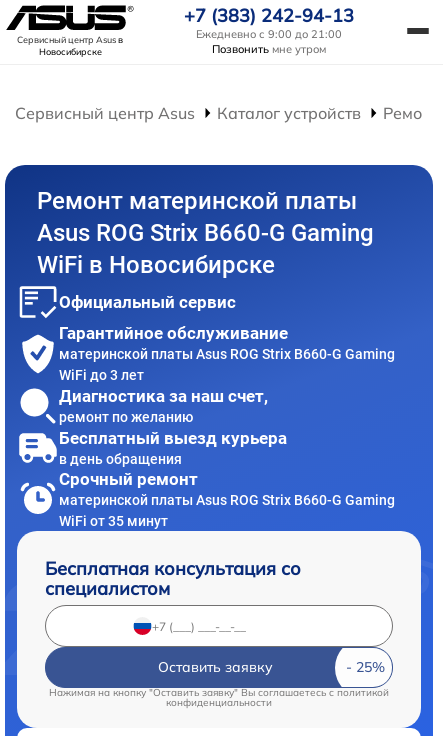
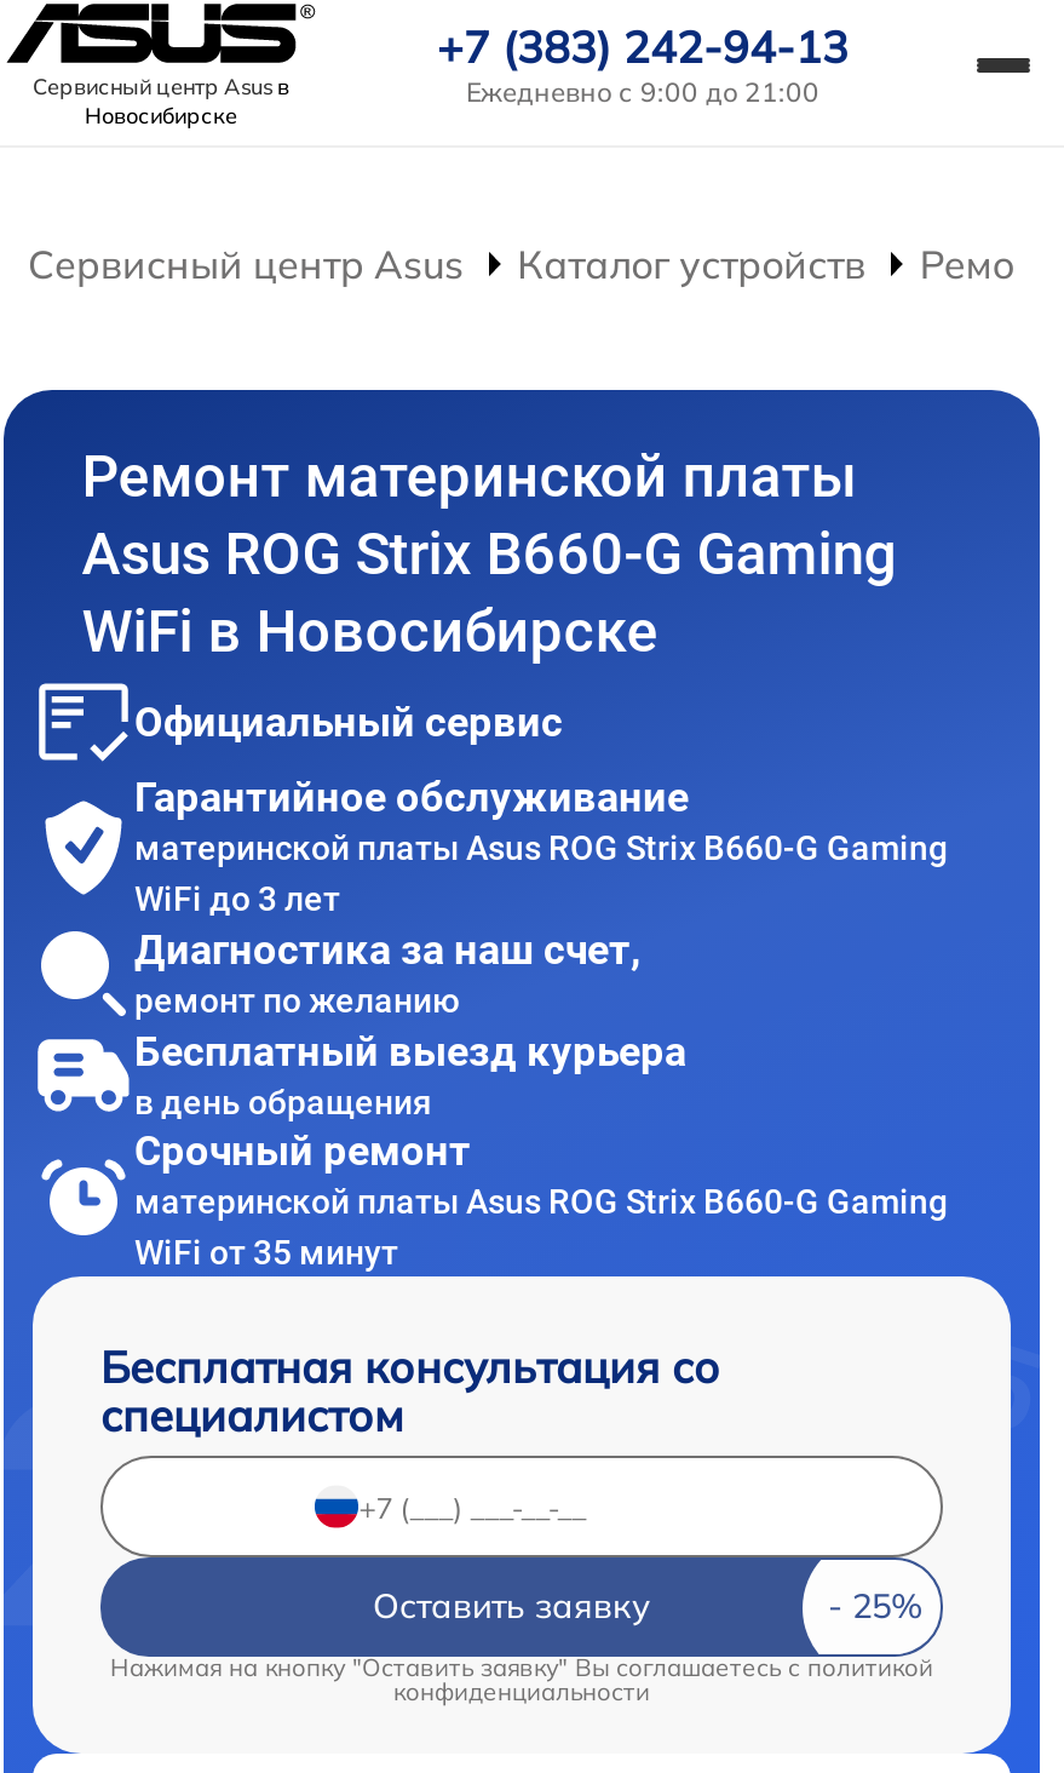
[212,42,326,56] Позвонить мне утром -> none

